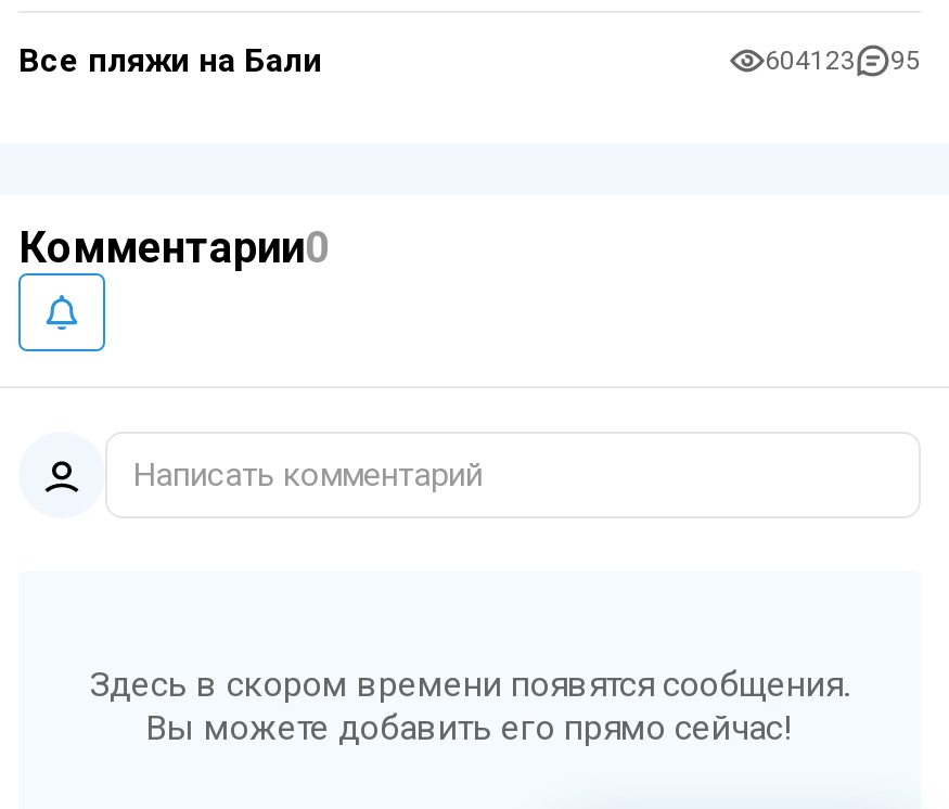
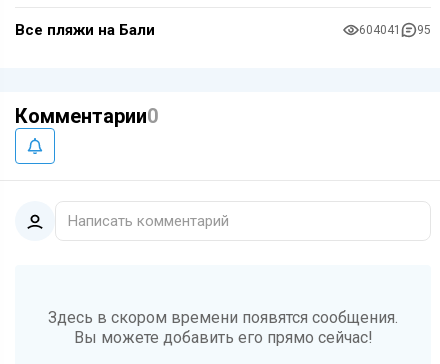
[765,46,921,77] 604123 95 -> [359,23,431,37] 604041 95

